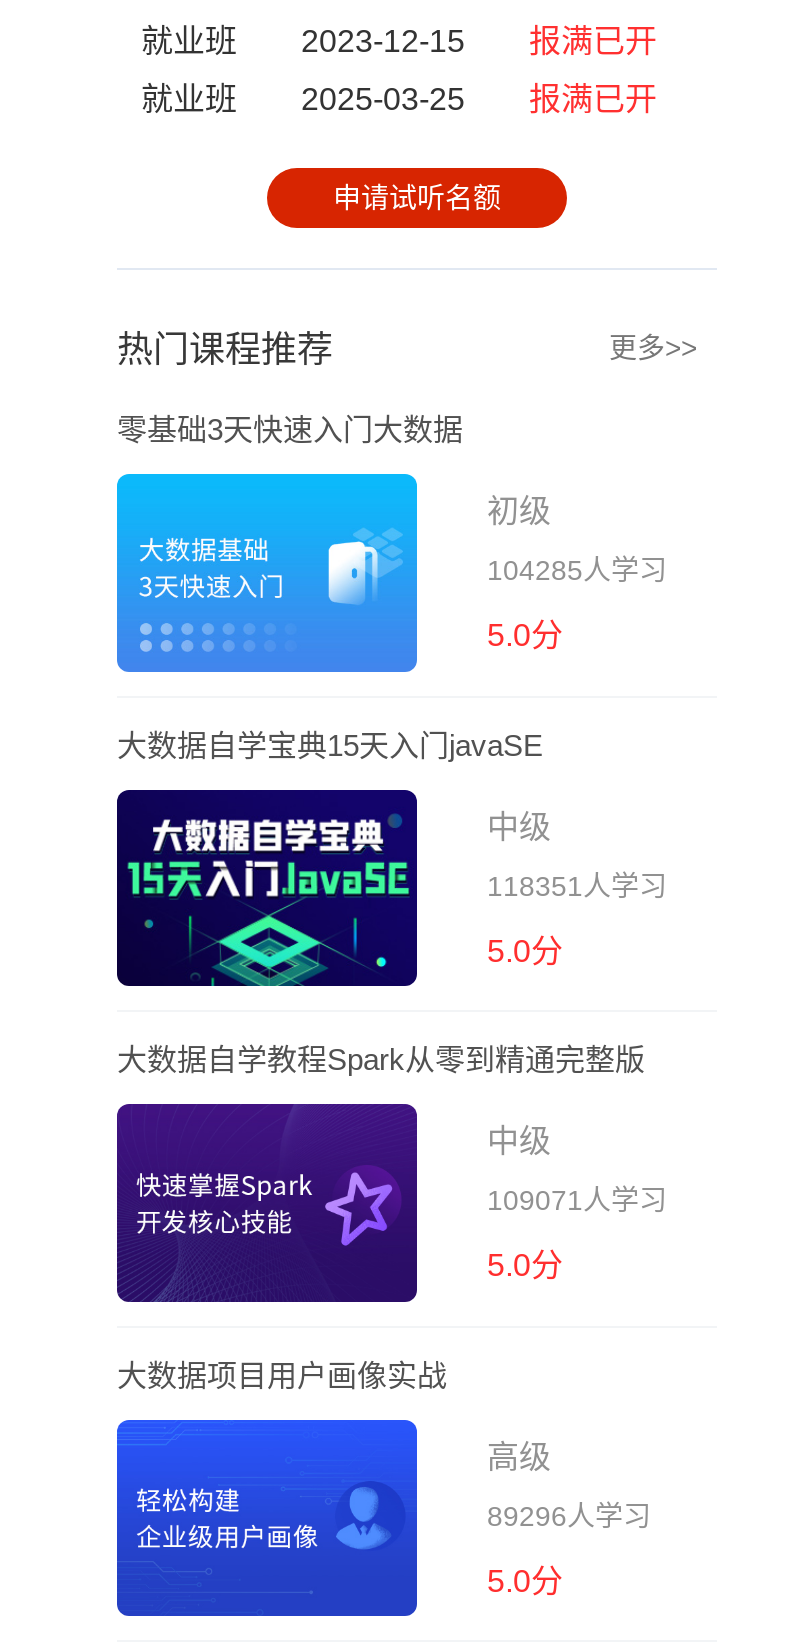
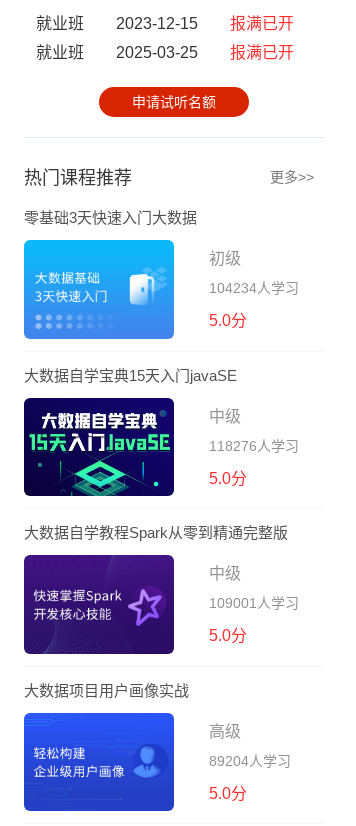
[487,554,667,586] 104285人学习 -> [209,280,299,296] 104234人学习
[487,869,667,901] 118351人学习 -> [209,437,299,453] 118276人学习
[487,1184,667,1216] 109071人学习 -> [209,595,299,611] 109001人学习
[487,1500,651,1532] 89296人学习 -> [209,753,291,769] 89204人学习

